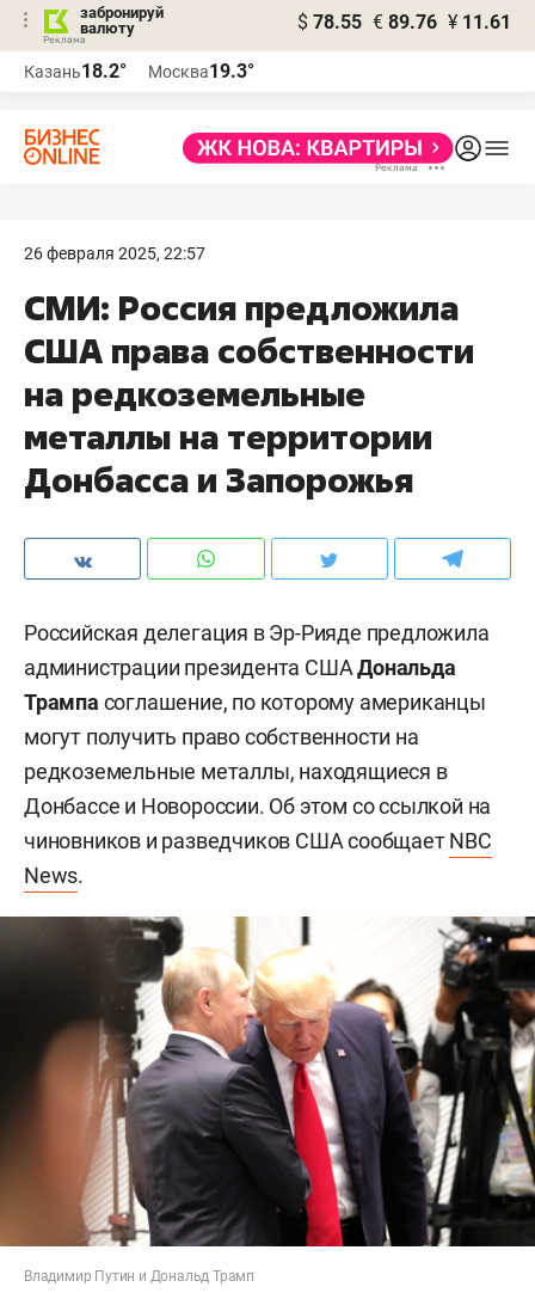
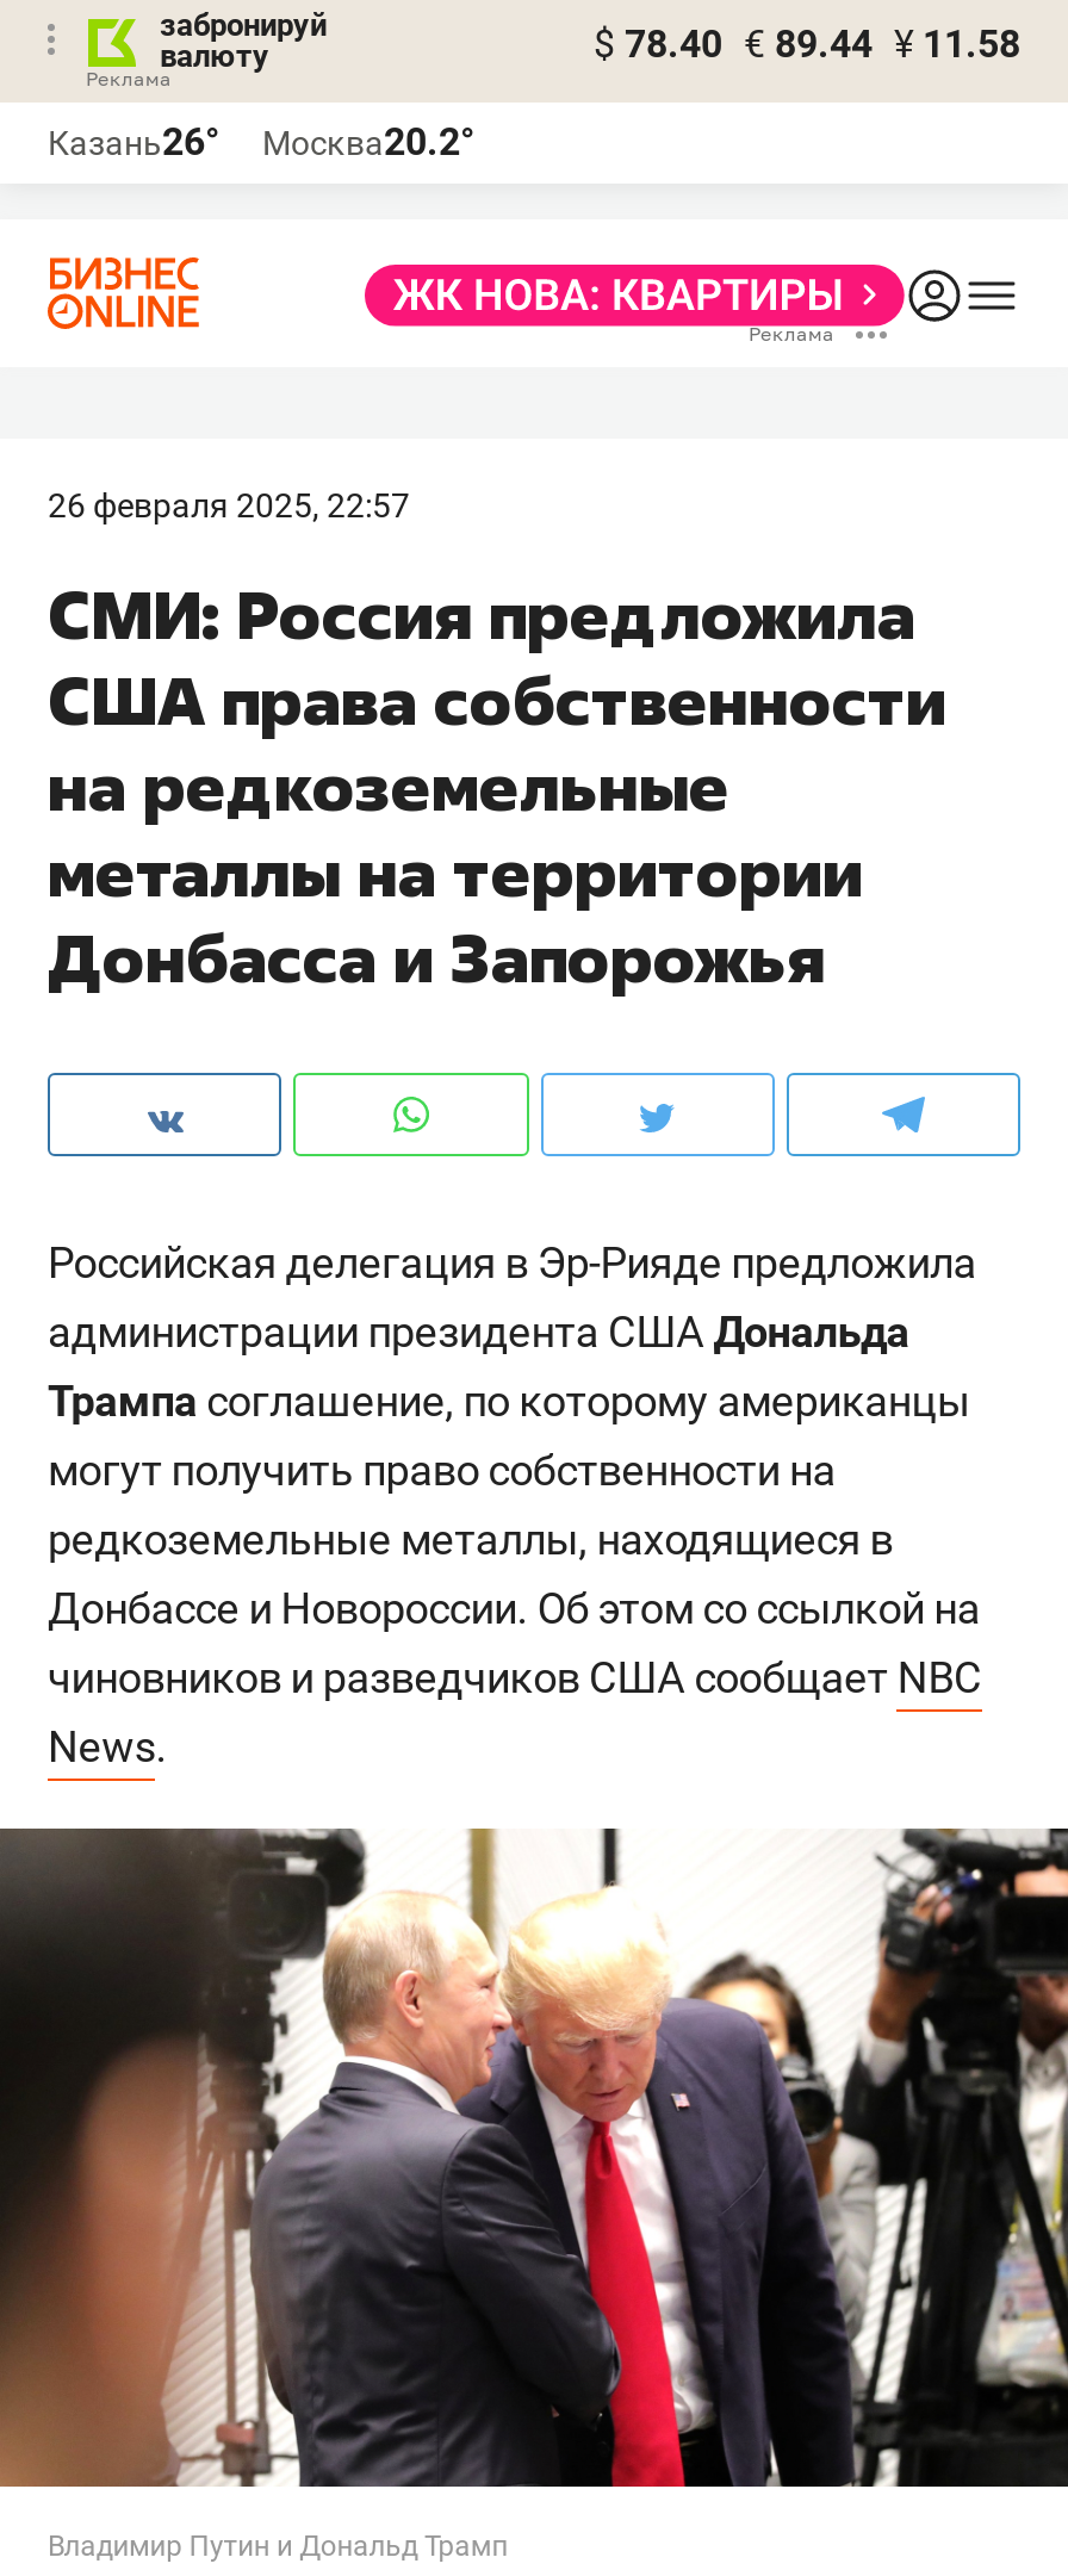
[297,11,511,33] $ 78.55 € 89.76 ¥ 11.61 -> [594,21,1020,67] $ 78.40 € 89.44 ¥ 11.58
[24,60,127,82] Казань18.2° -> [48,119,219,165] Казань26°
[148,60,254,82] Москва19.3° -> [262,119,474,165] Москва20.2°

